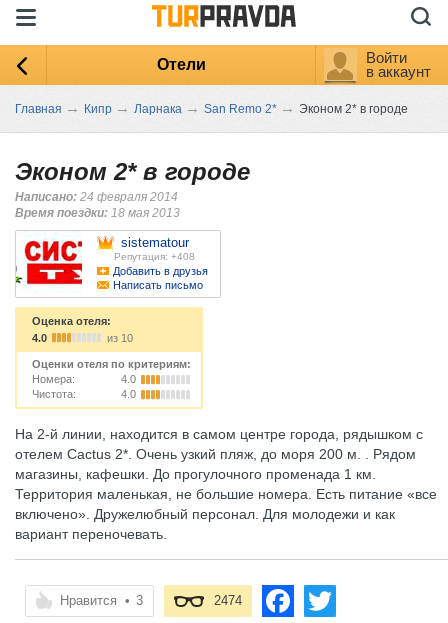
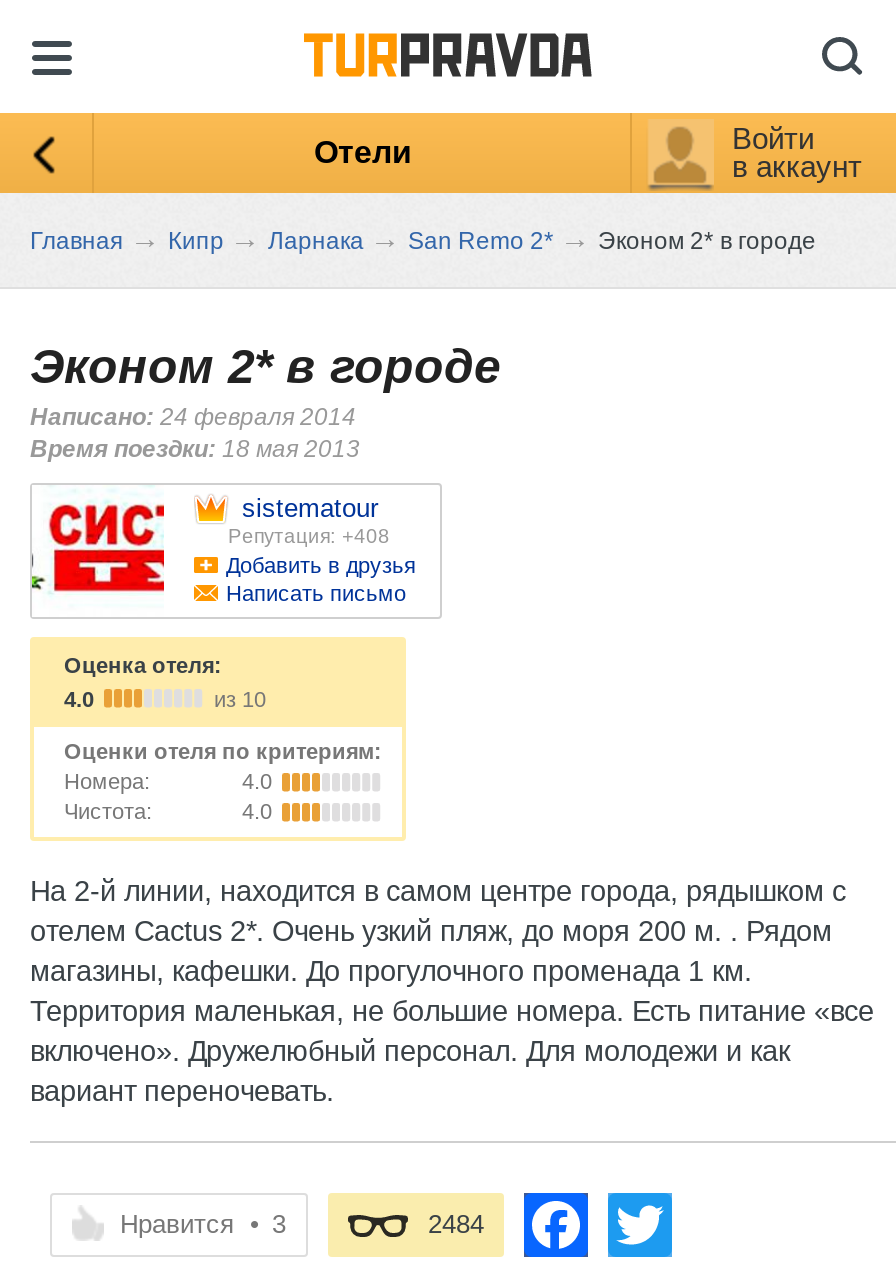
[214,593,242,608] 2474 -> [428,1209,484,1239] 2484

